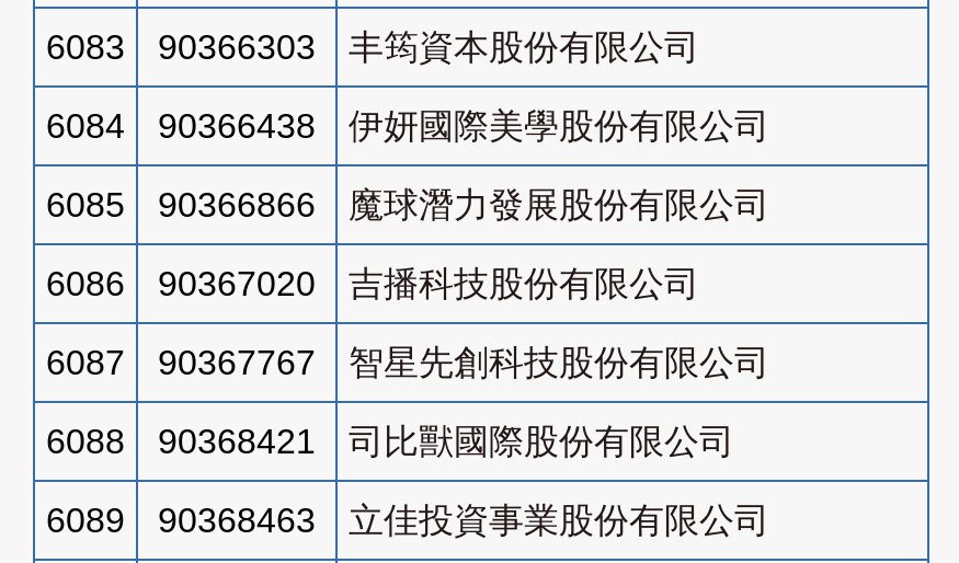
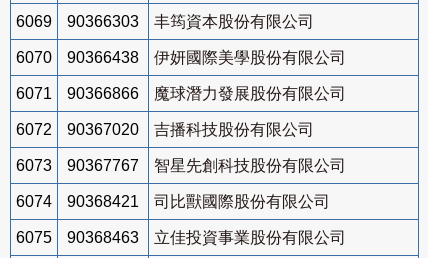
[46,28,699,66] 6083 90366303 丰筠資本股份有限公司 -> [16,13,314,30] 6069 90366303 丰筠資本股份有限公司
[46,107,769,144] 6084 90366438 伊妍國際美學股份有限公司 -> [16,49,346,66] 6070 90366438 伊妍國際美學股份有限公司
[46,186,769,223] 6085 90366866 魔球潛力發展股份有限公司 -> [16,85,346,102] 6071 90366866 魔球潛力發展股份有限公司
[46,265,699,302] 6086 90367020 吉播科技股份有限公司 -> [16,121,314,138] 6072 90367020 吉播科技股份有限公司
[46,344,769,381] 6087 90367767 智星先創科技股份有限公司 -> [16,157,346,174] 6073 90367767 智星先創科技股份有限公司
[46,423,734,460] 6088 90368421 司比獸國際股份有限公司 -> [16,193,330,210] 6074 90368421 司比獸國際股份有限公司
[46,501,769,539] 6089 90368463 立佳投資事業股份有限公司 -> [16,229,346,246] 6075 90368463 立佳投資事業股份有限公司

